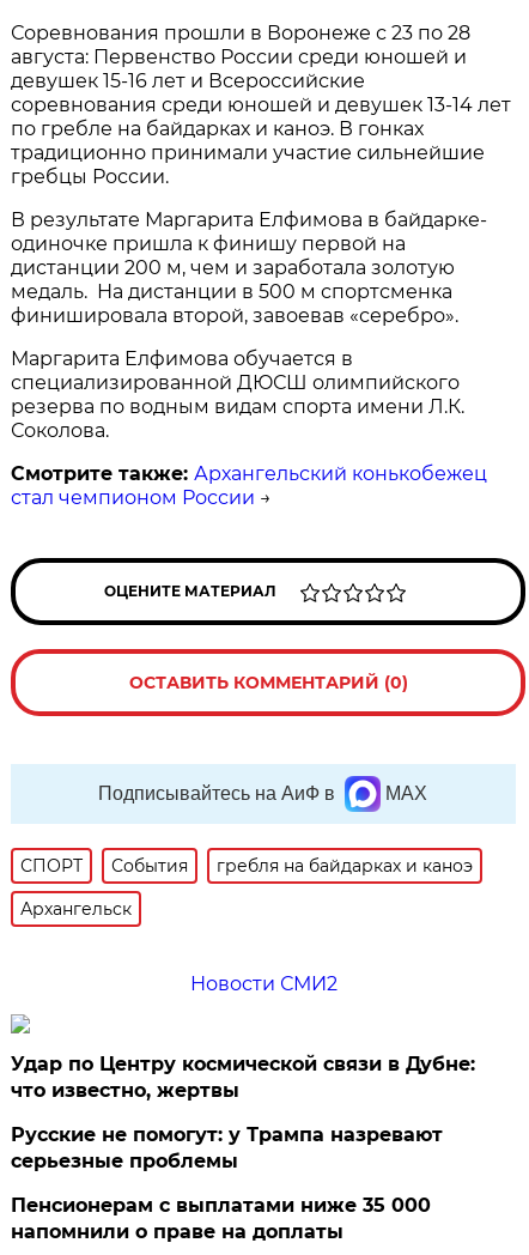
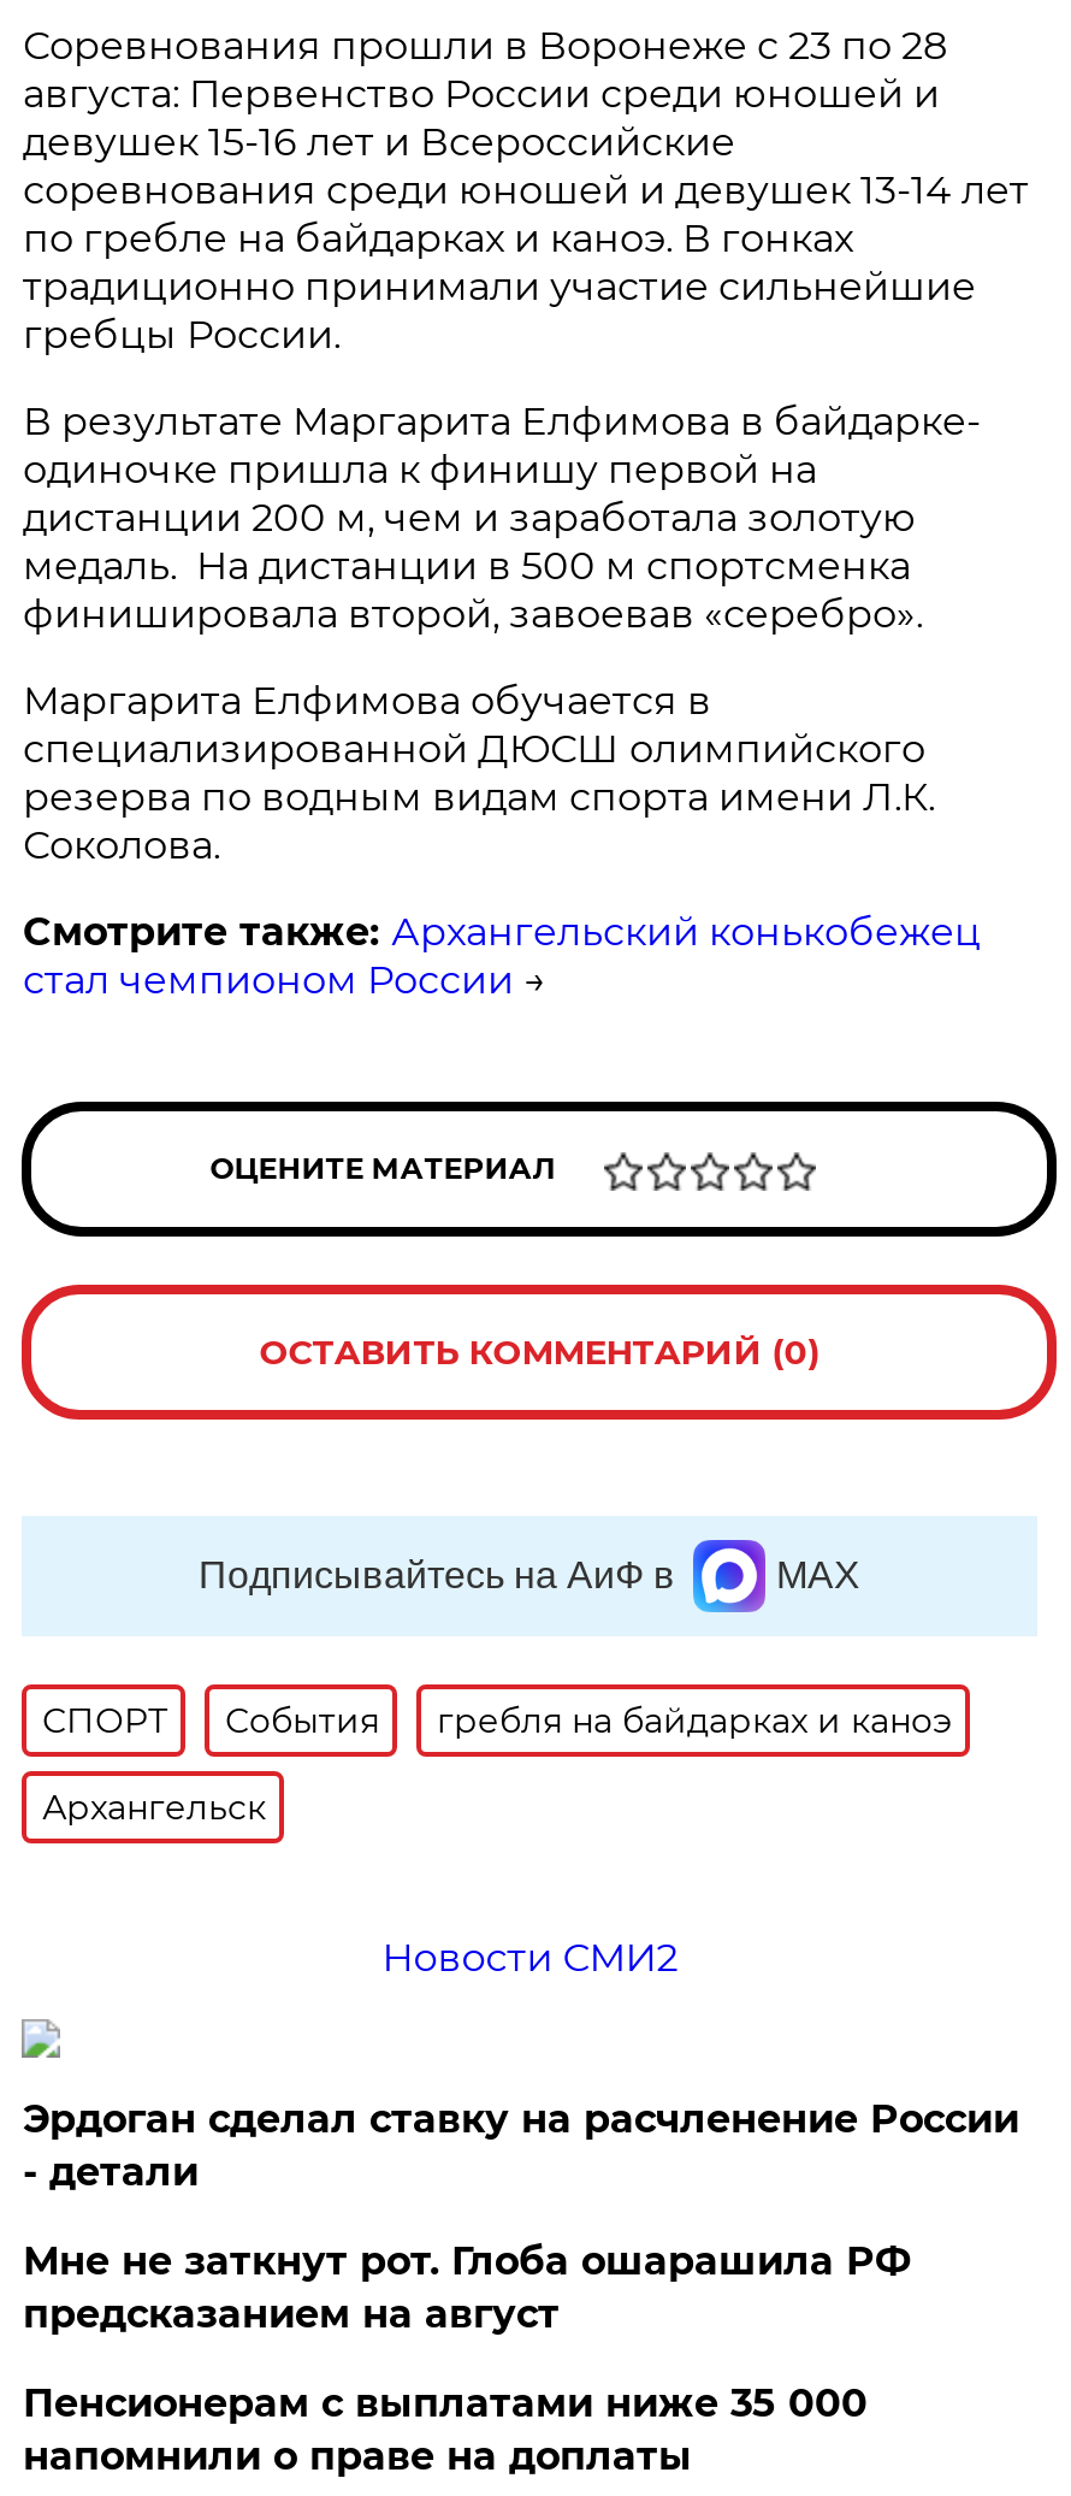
[11,1052,476,1102] Удар по Центру космической связи в Дубне: | что известно, жертвы -> [23,2096,1019,2195] Эрдоган сделал ставку на расчленение России | - детали
[11,1123,443,1172] Русские не помогут: у Трампа назревают | серьезные проблемы -> [23,2238,911,2337] Мне не заткнут рот. Глоба ошарашила РФ | предсказанием на август

